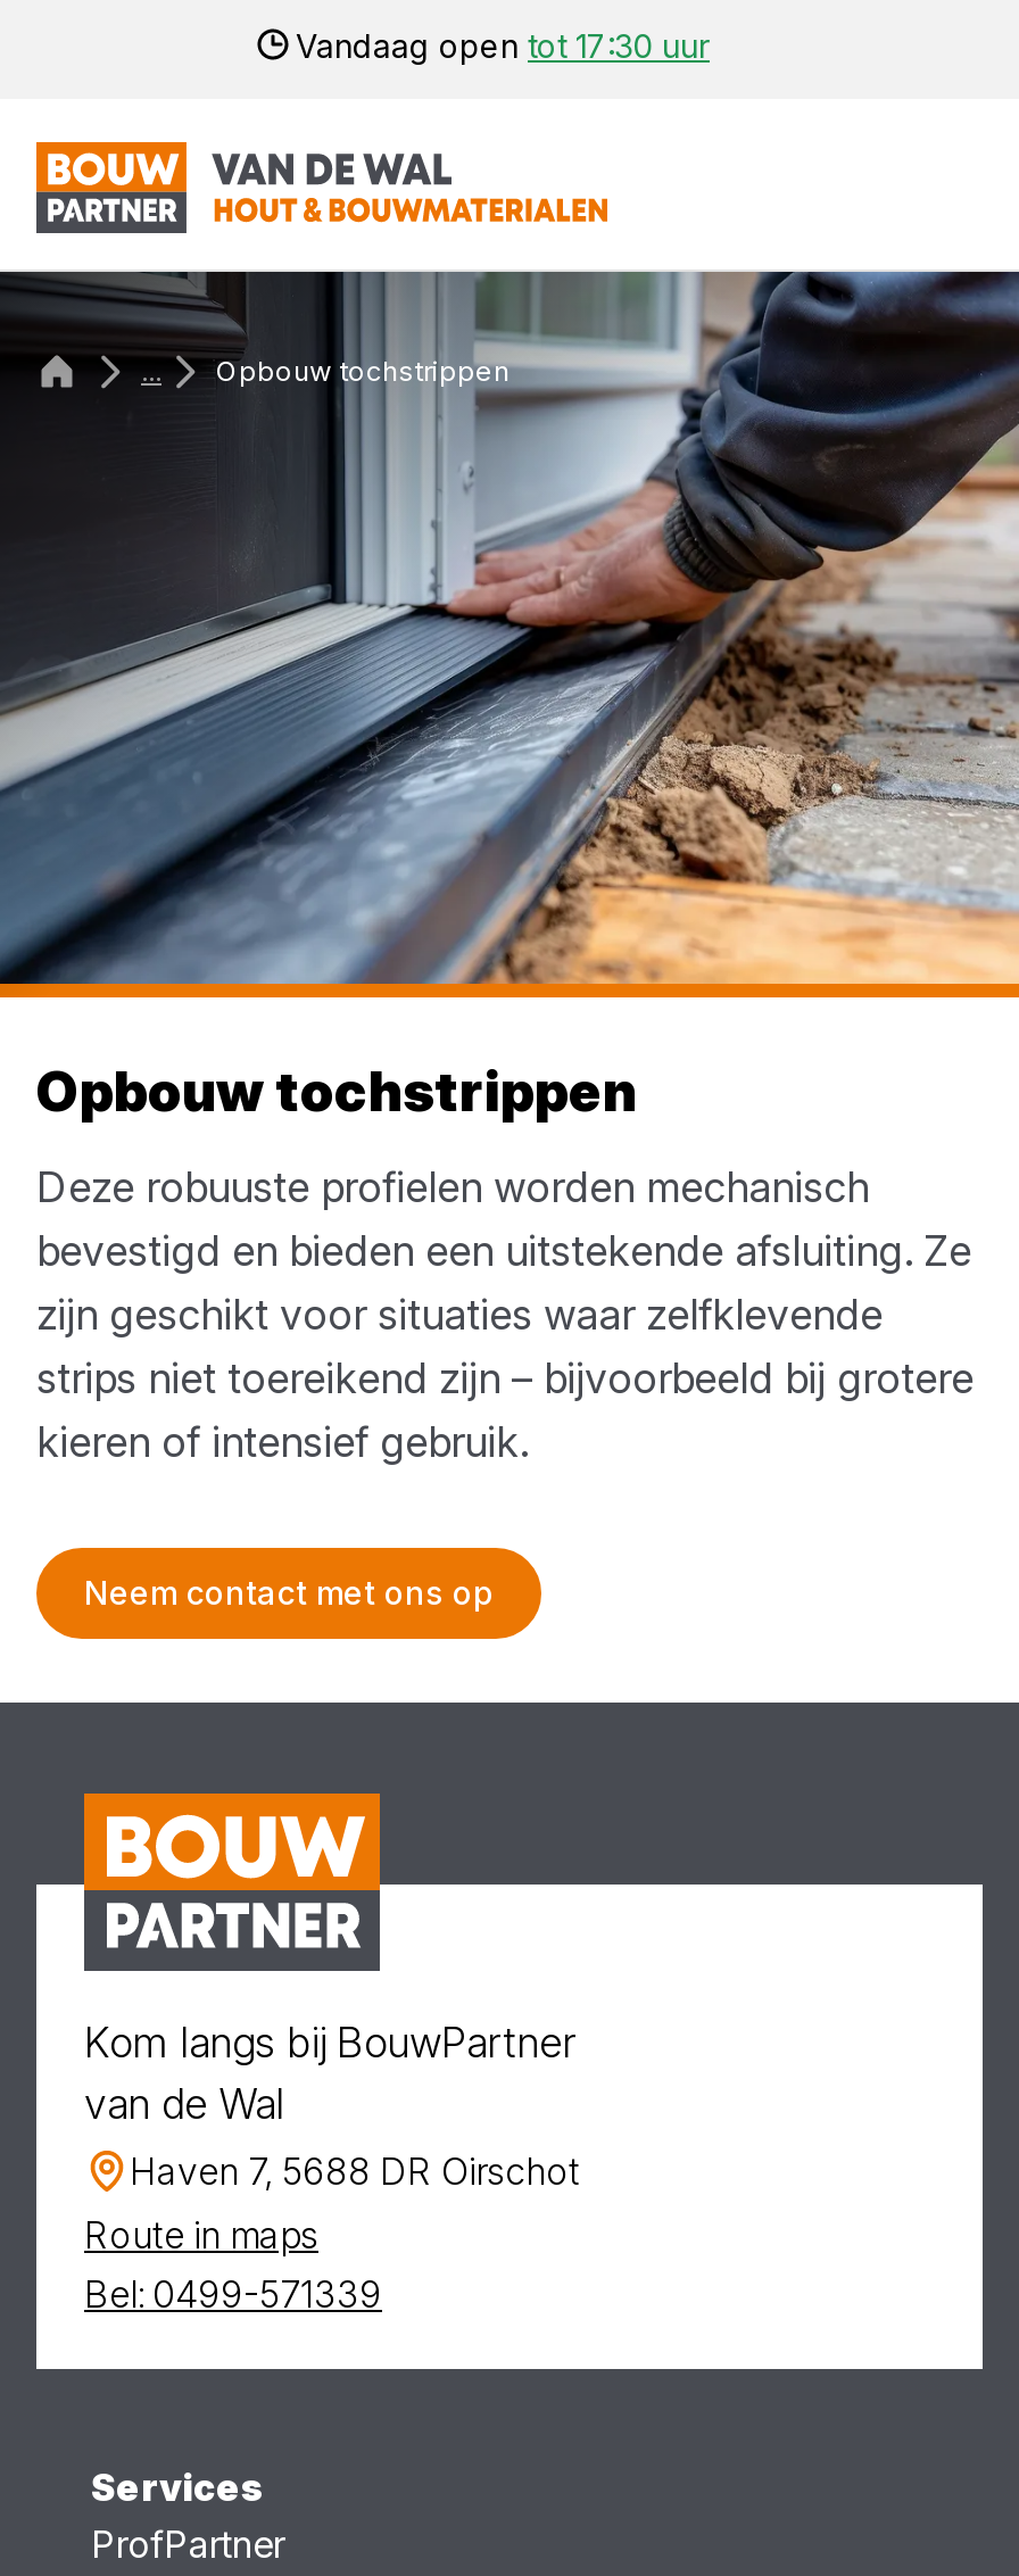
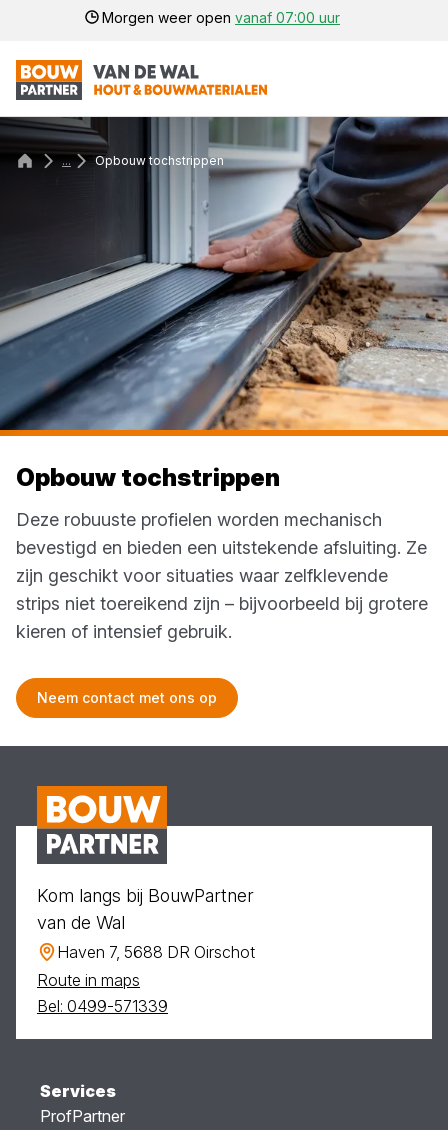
[296,25,710,64] Vandaag open tot 17:30 uur -> [102,8,340,25] Morgen weer open vanaf 07:00 uur

